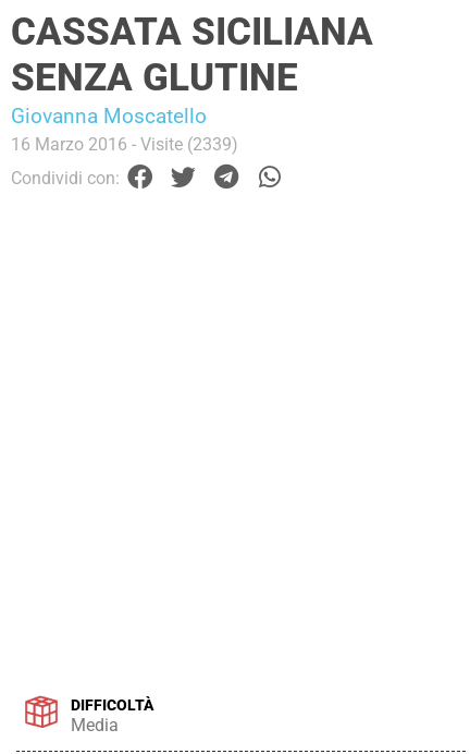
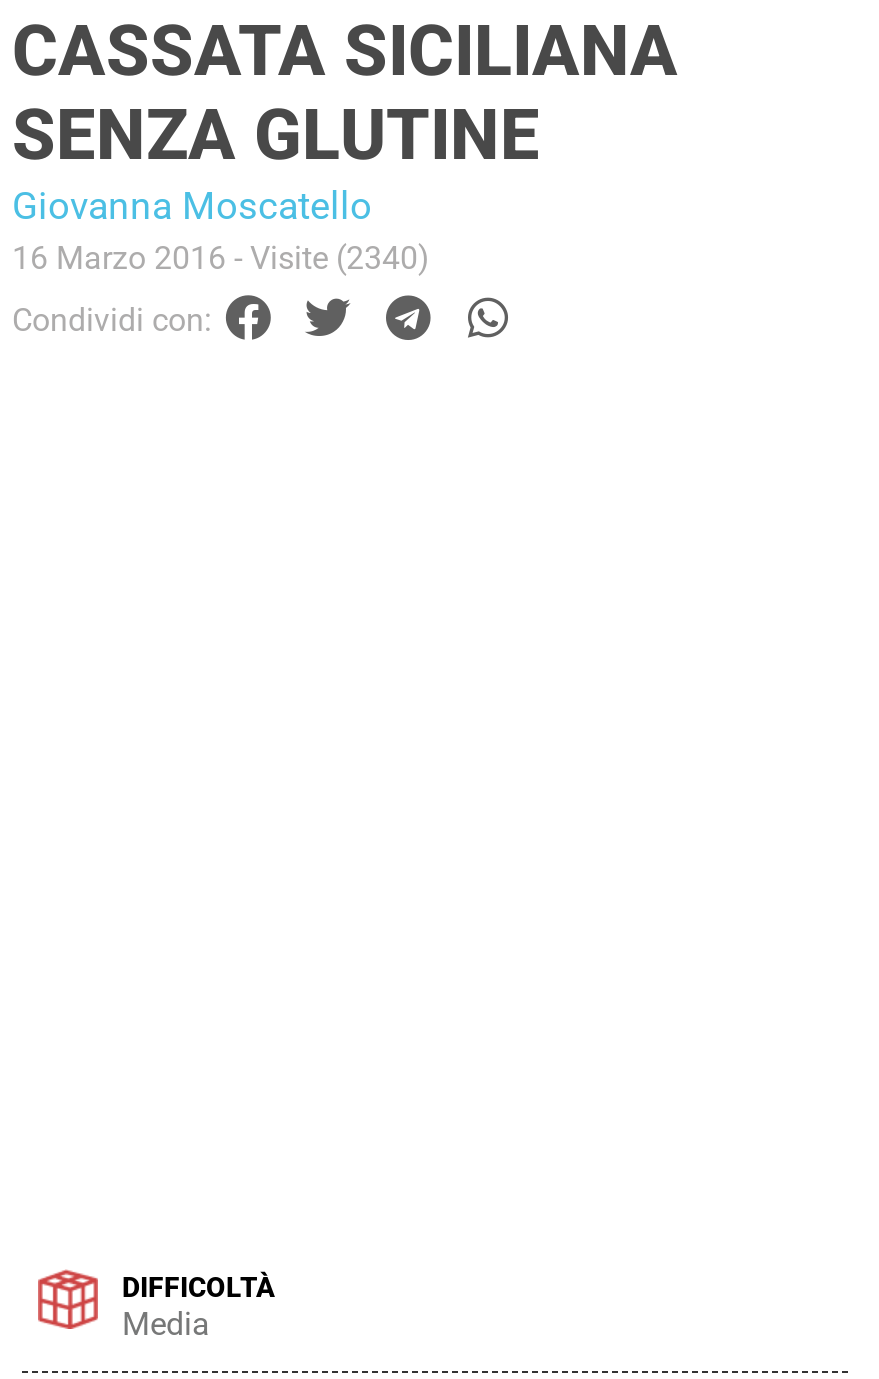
[11,134,238,155] 16 Marzo 2016 - Visite (2339) -> [12,239,430,277] 16 Marzo 2016 - Visite (2340)

